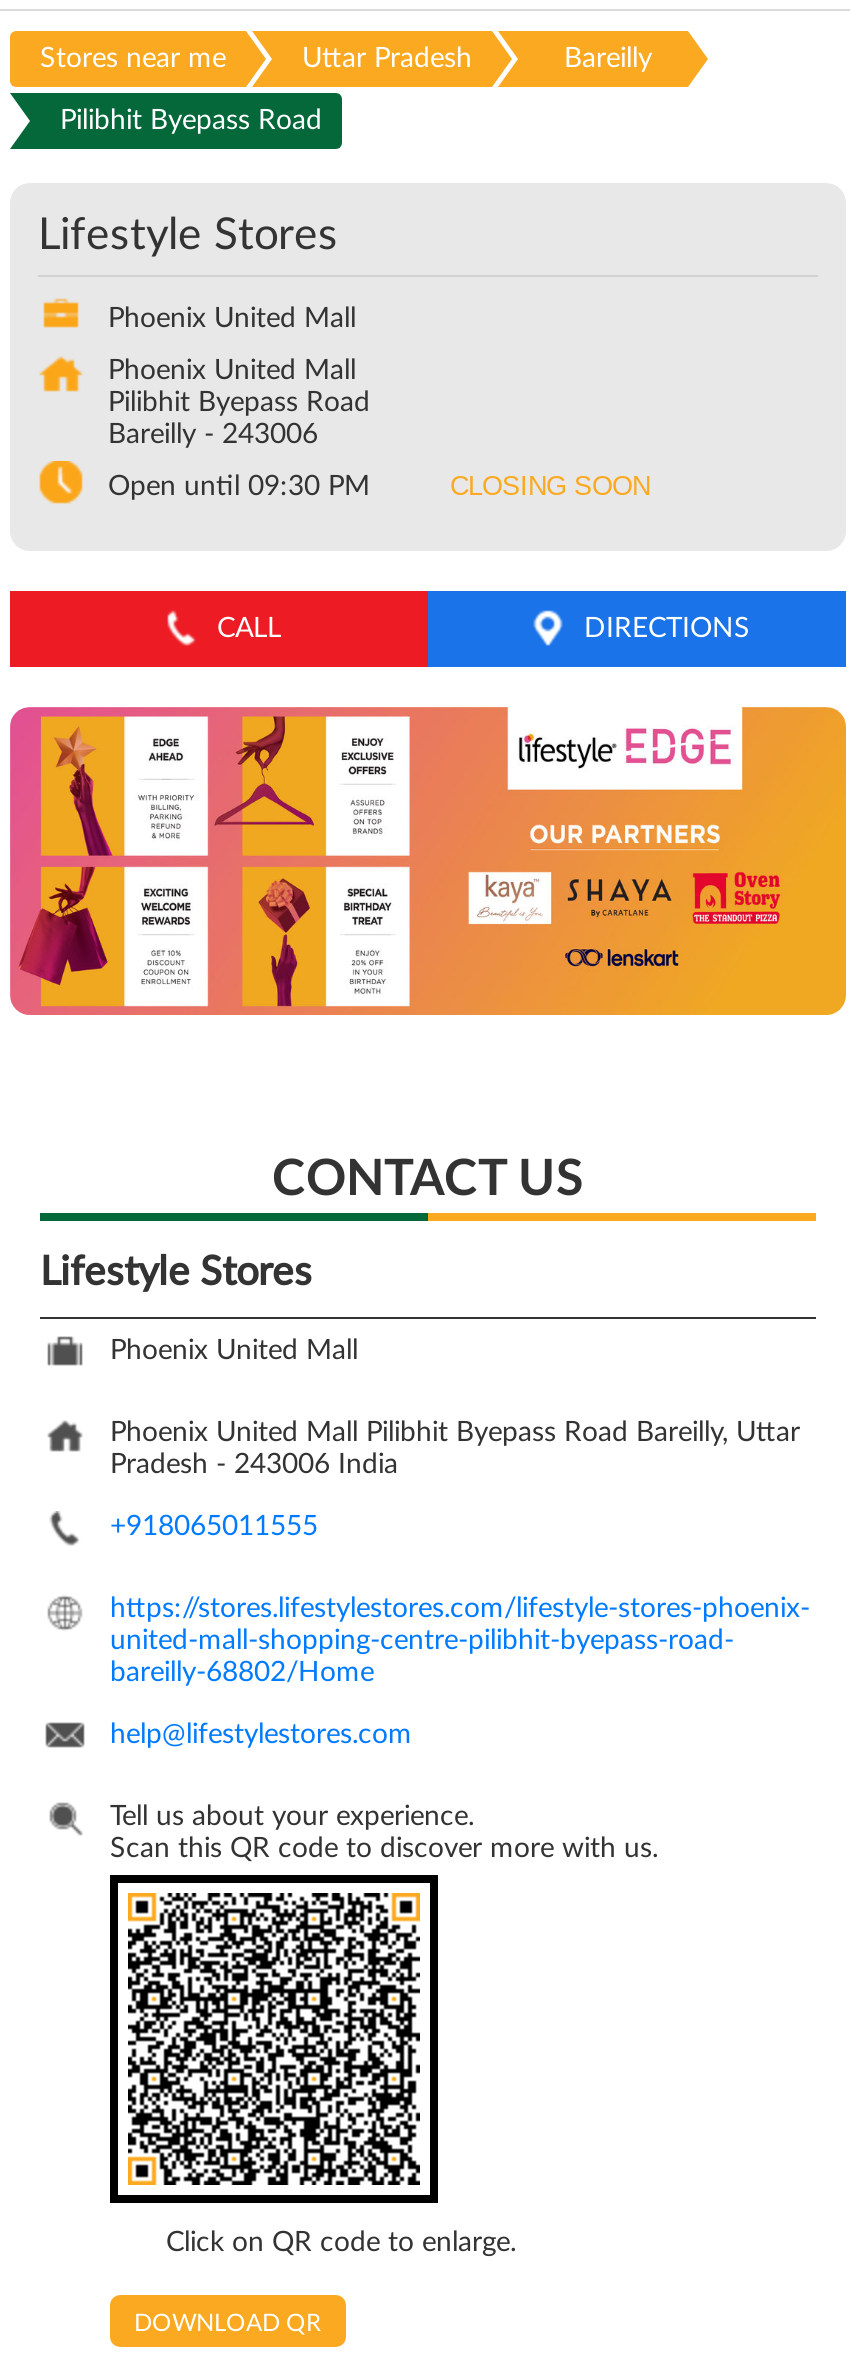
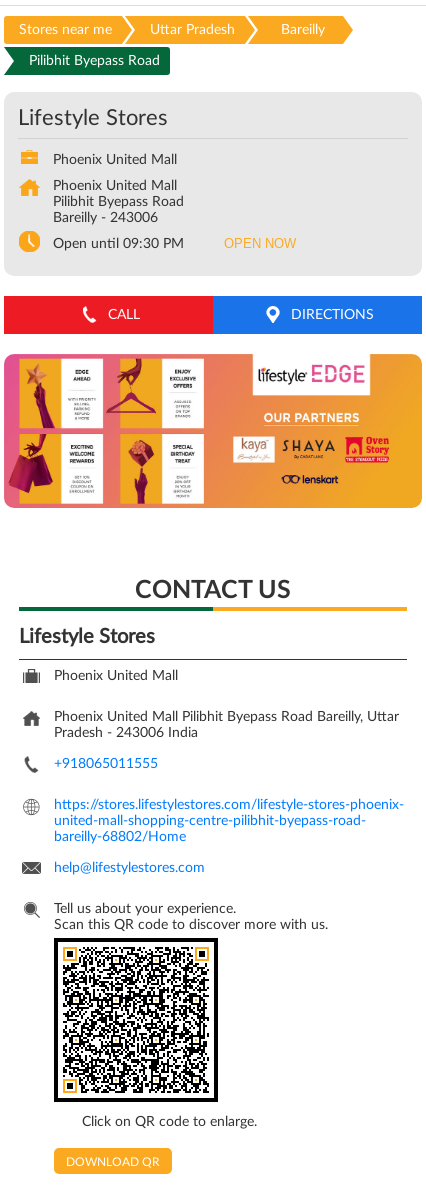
[450,471,650,501] CLOSING SOON -> [224,236,296,251] OPEN NOW

